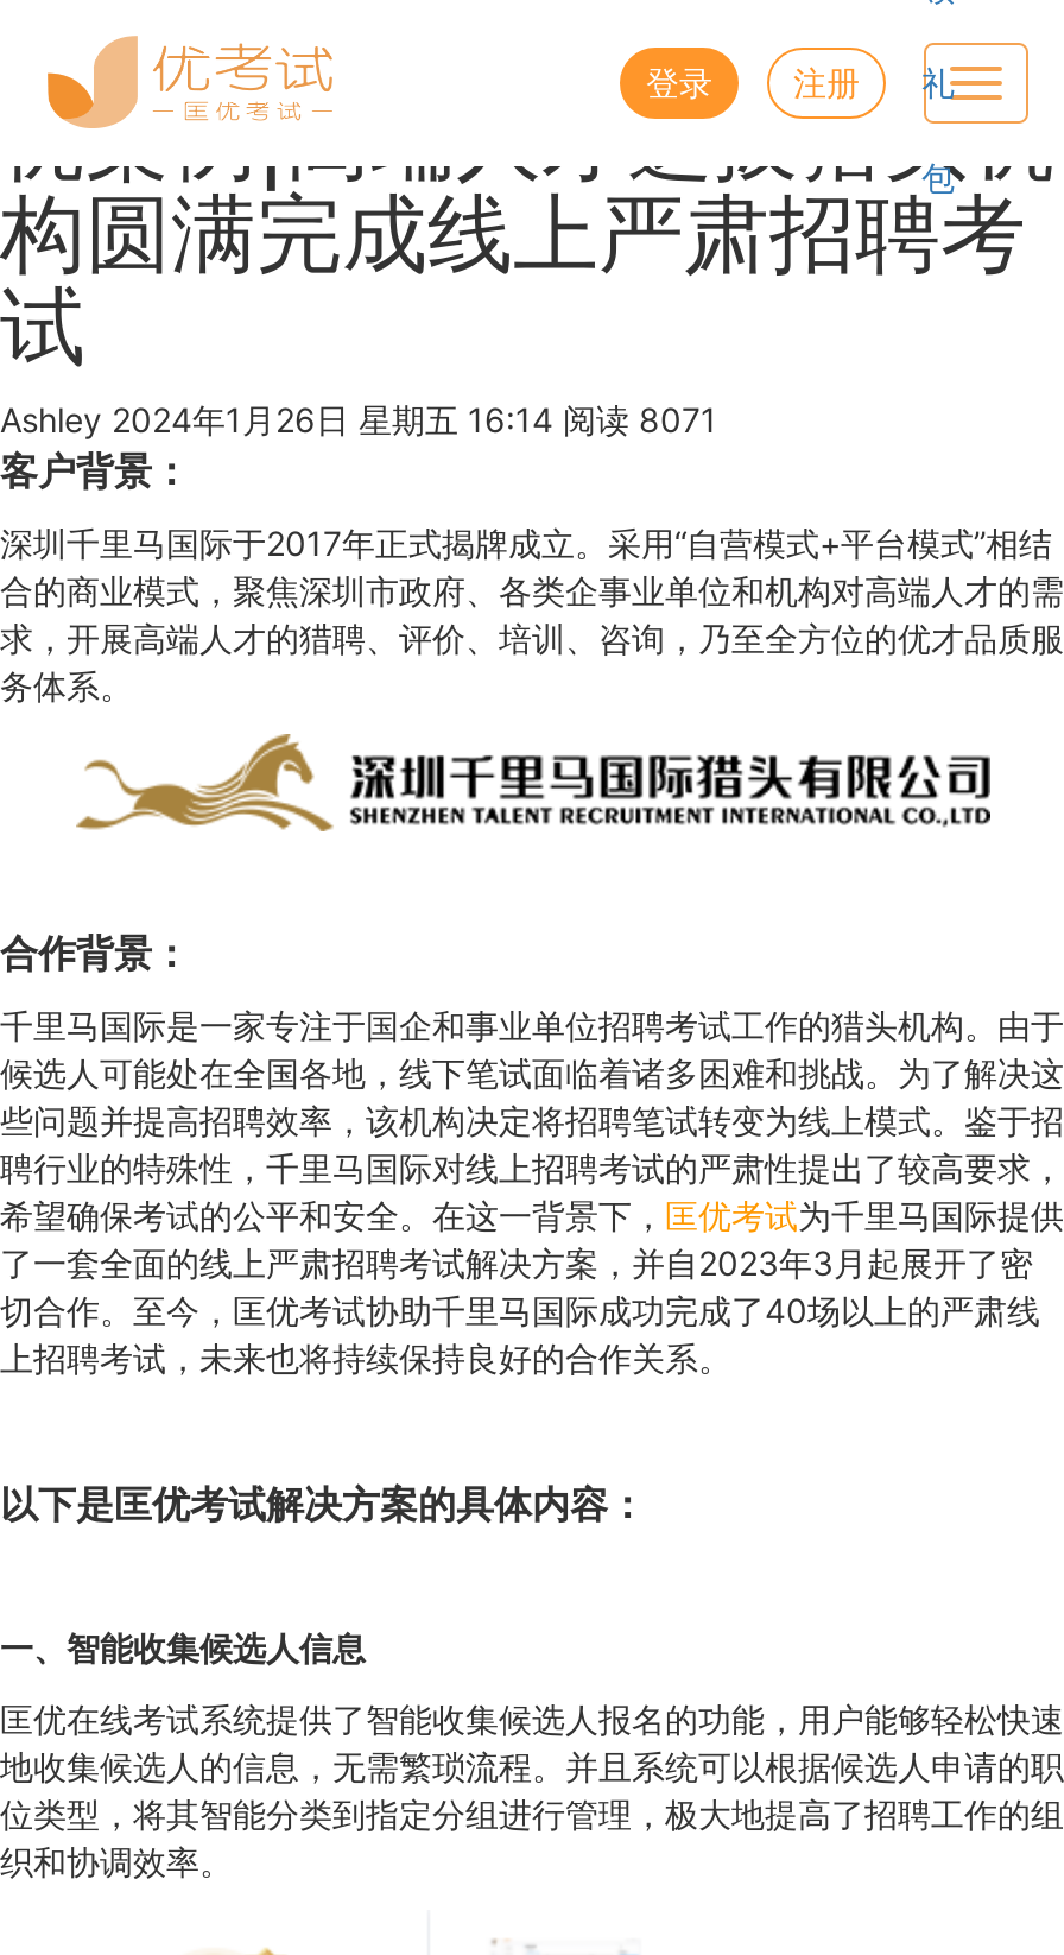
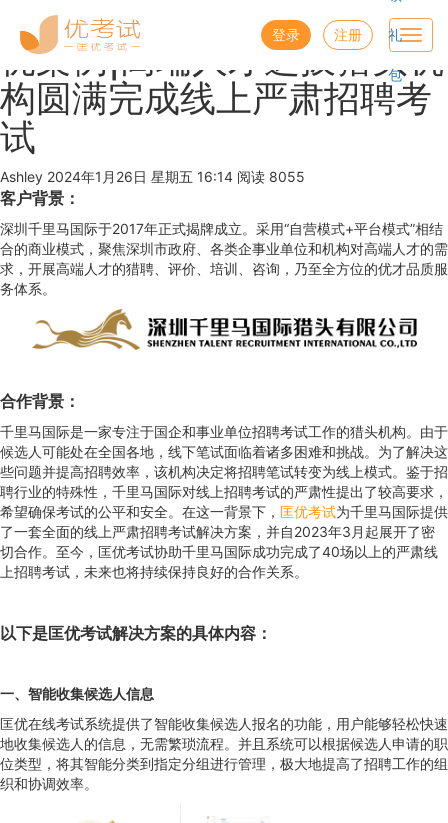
[0,399,717,439] Ashley 2024年1月26日 星期五 16:14 阅读 8071 -> [0,168,305,185] Ashley 2024年1月26日 星期五 16:14 阅读 8055

